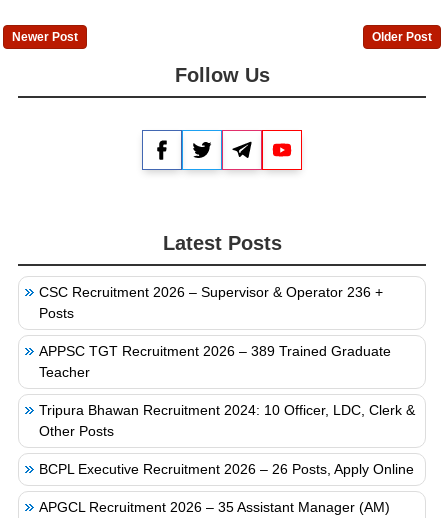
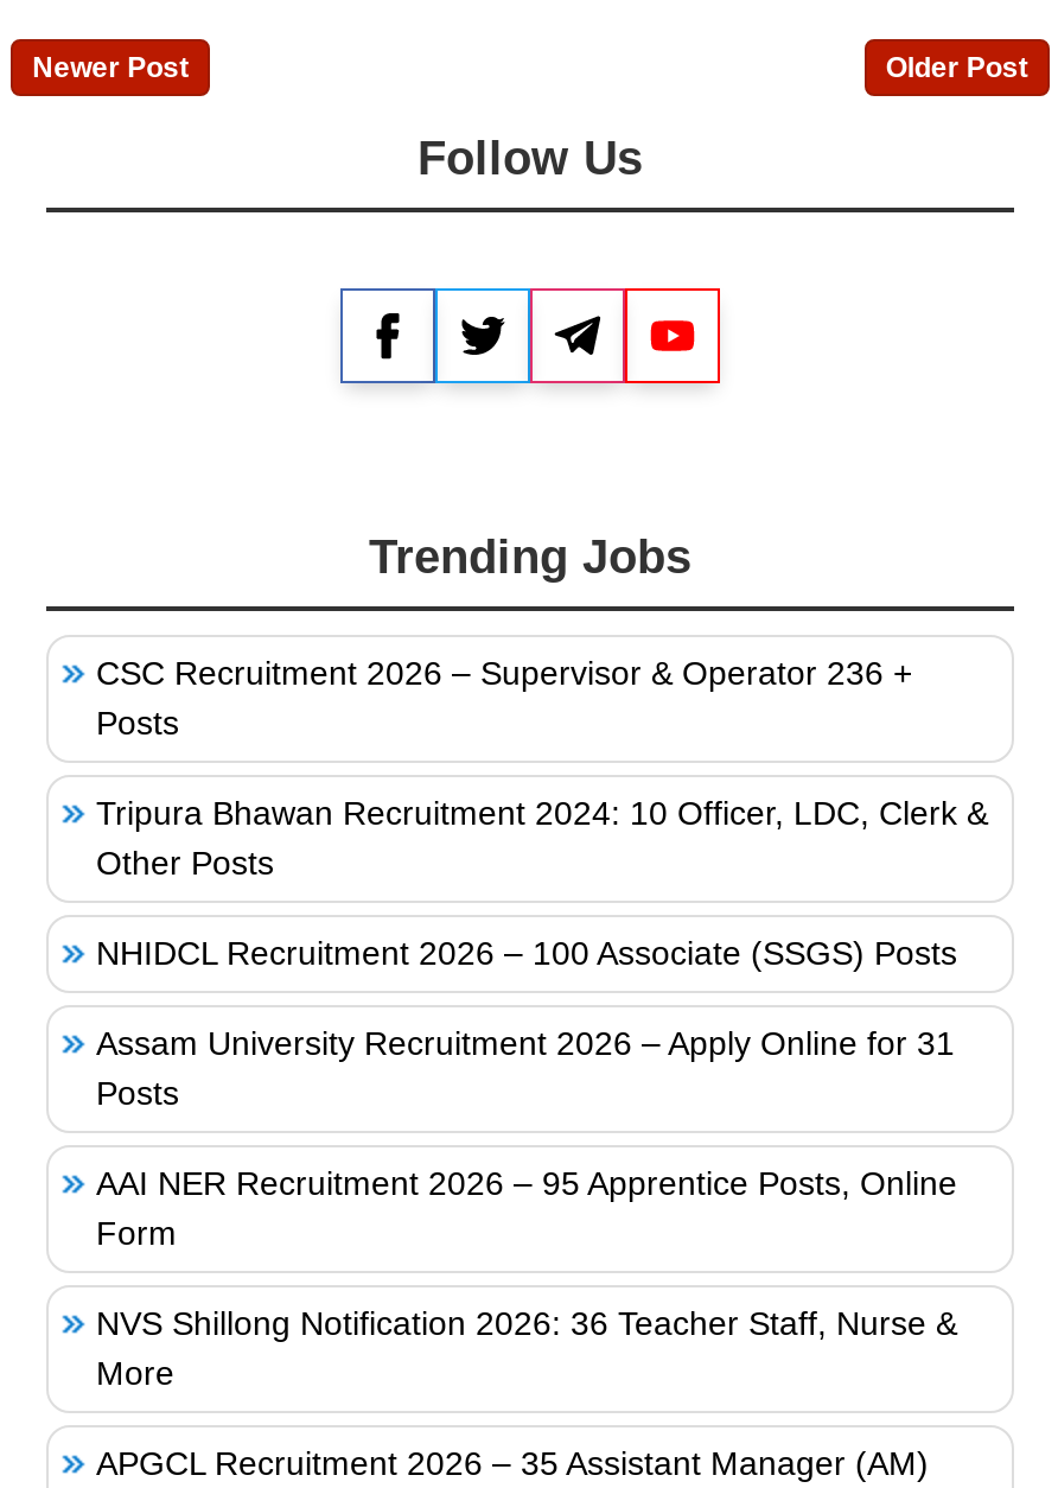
[162,232,281,254] Latest Posts -> [369,530,691,582] Trending Jobs
[39,343,391,380] APPSC TGT Recruitment 2026 – 389 Trained Graduate | Teacher -> none
moved [39,402,415,439] -> [96,793,988,881]: Tripura Bhawan Recruitment 2024: 10 Officer, LDC, Clerk & | Other Posts
[39,461,414,477] BCPL Executive Recruitment 2026 – 26 Posts, Apply Online -> [96,933,957,1391] NHIDCL Recruitment 2026 – 100 Associate (SSGS) Posts | Assam University Recruitment 2026 – Apply Online for 31 | Posts | AAI NER Recruitment 2026 – 95 Apprentice Posts, Online | Form | NVS Shillong Notification 2026: 36 Teacher Staff, Nurse & | More

